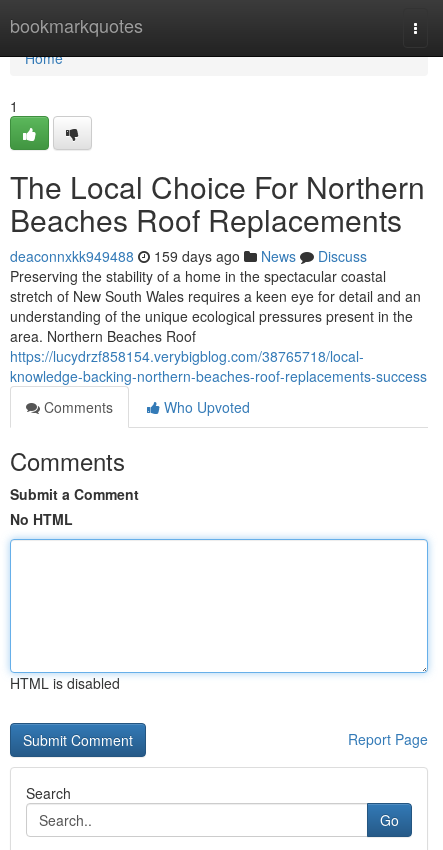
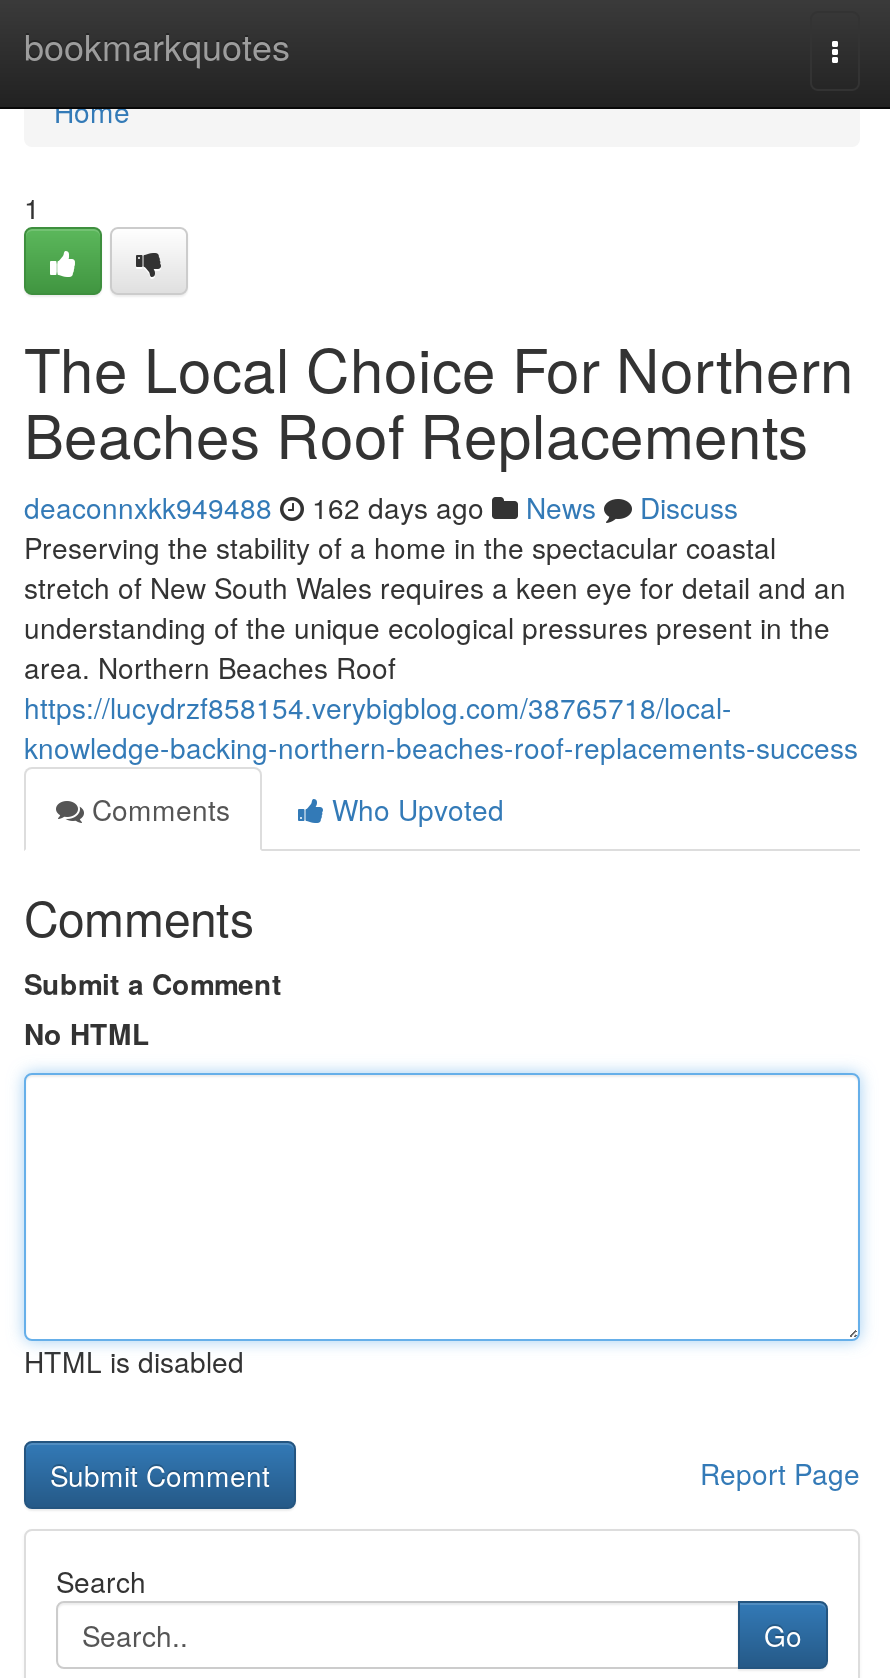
[10,246,367,266] deaconnxkk949488 159 days ago News Discuss -> [24,487,738,527] deaconnxkk949488 162 days ago News Discuss

